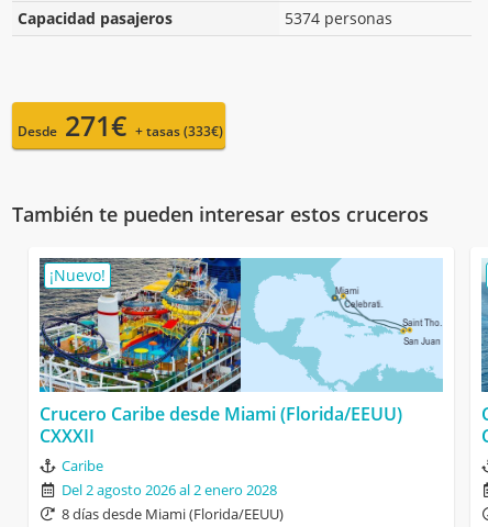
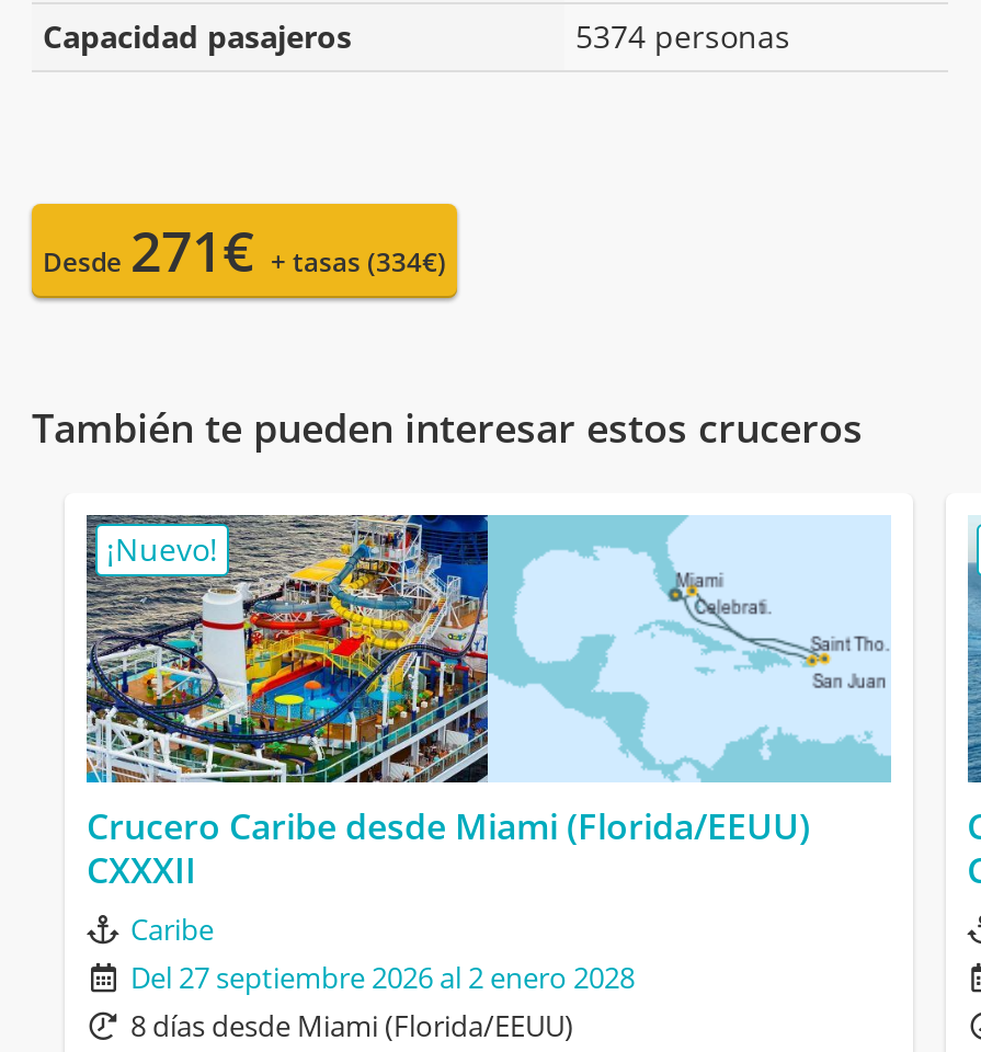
[18,106,223,144] Desde 271€+ tasas (333€) -> [43,212,446,287] Desde 271€+ tasas (334€)
[62,480,277,500] Del 2 agosto 2026 al 2 enero 2028 -> [130,958,635,997] Del 27 septiembre 2026 al 2 enero 2028

